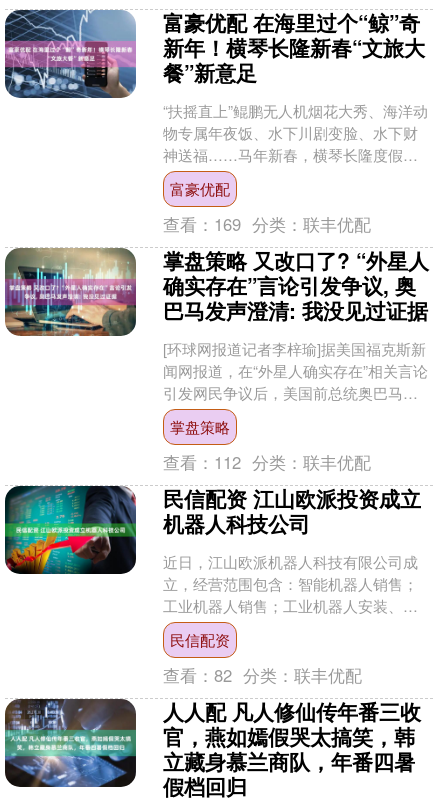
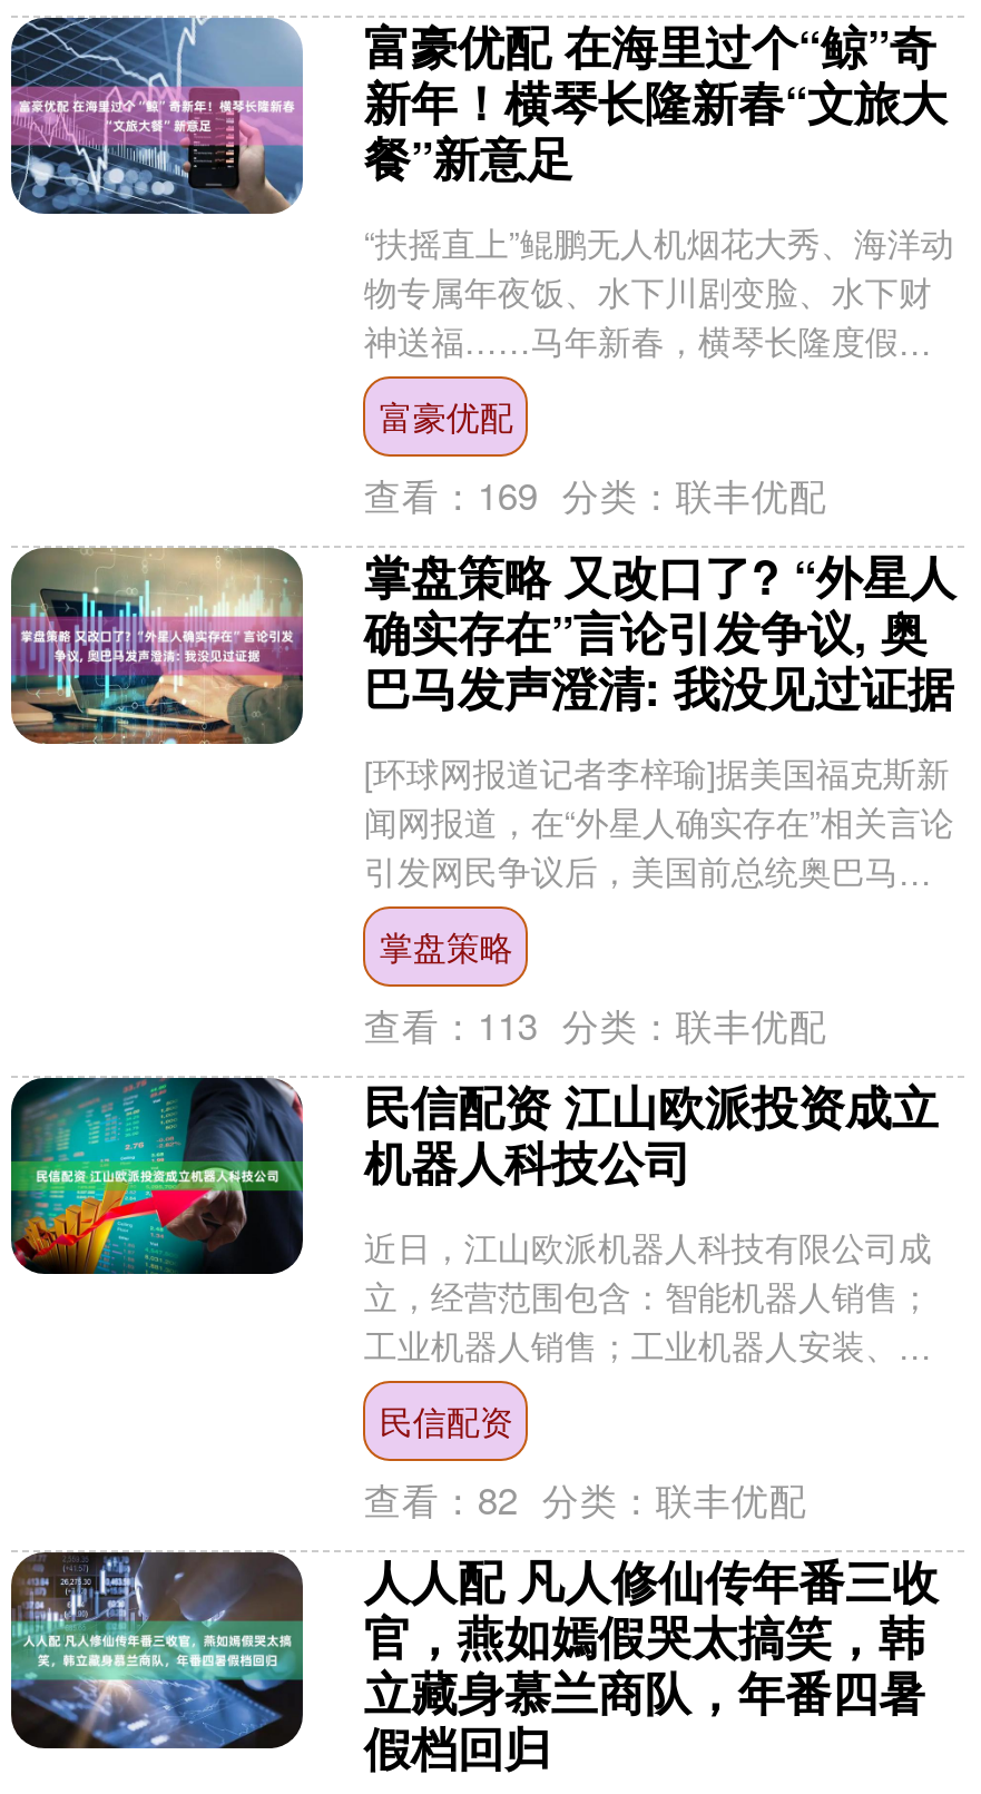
[163,450,371,474] 查看：112 分类：联丰优配 -> [364,998,827,1052] 查看：113 分类：联丰优配

